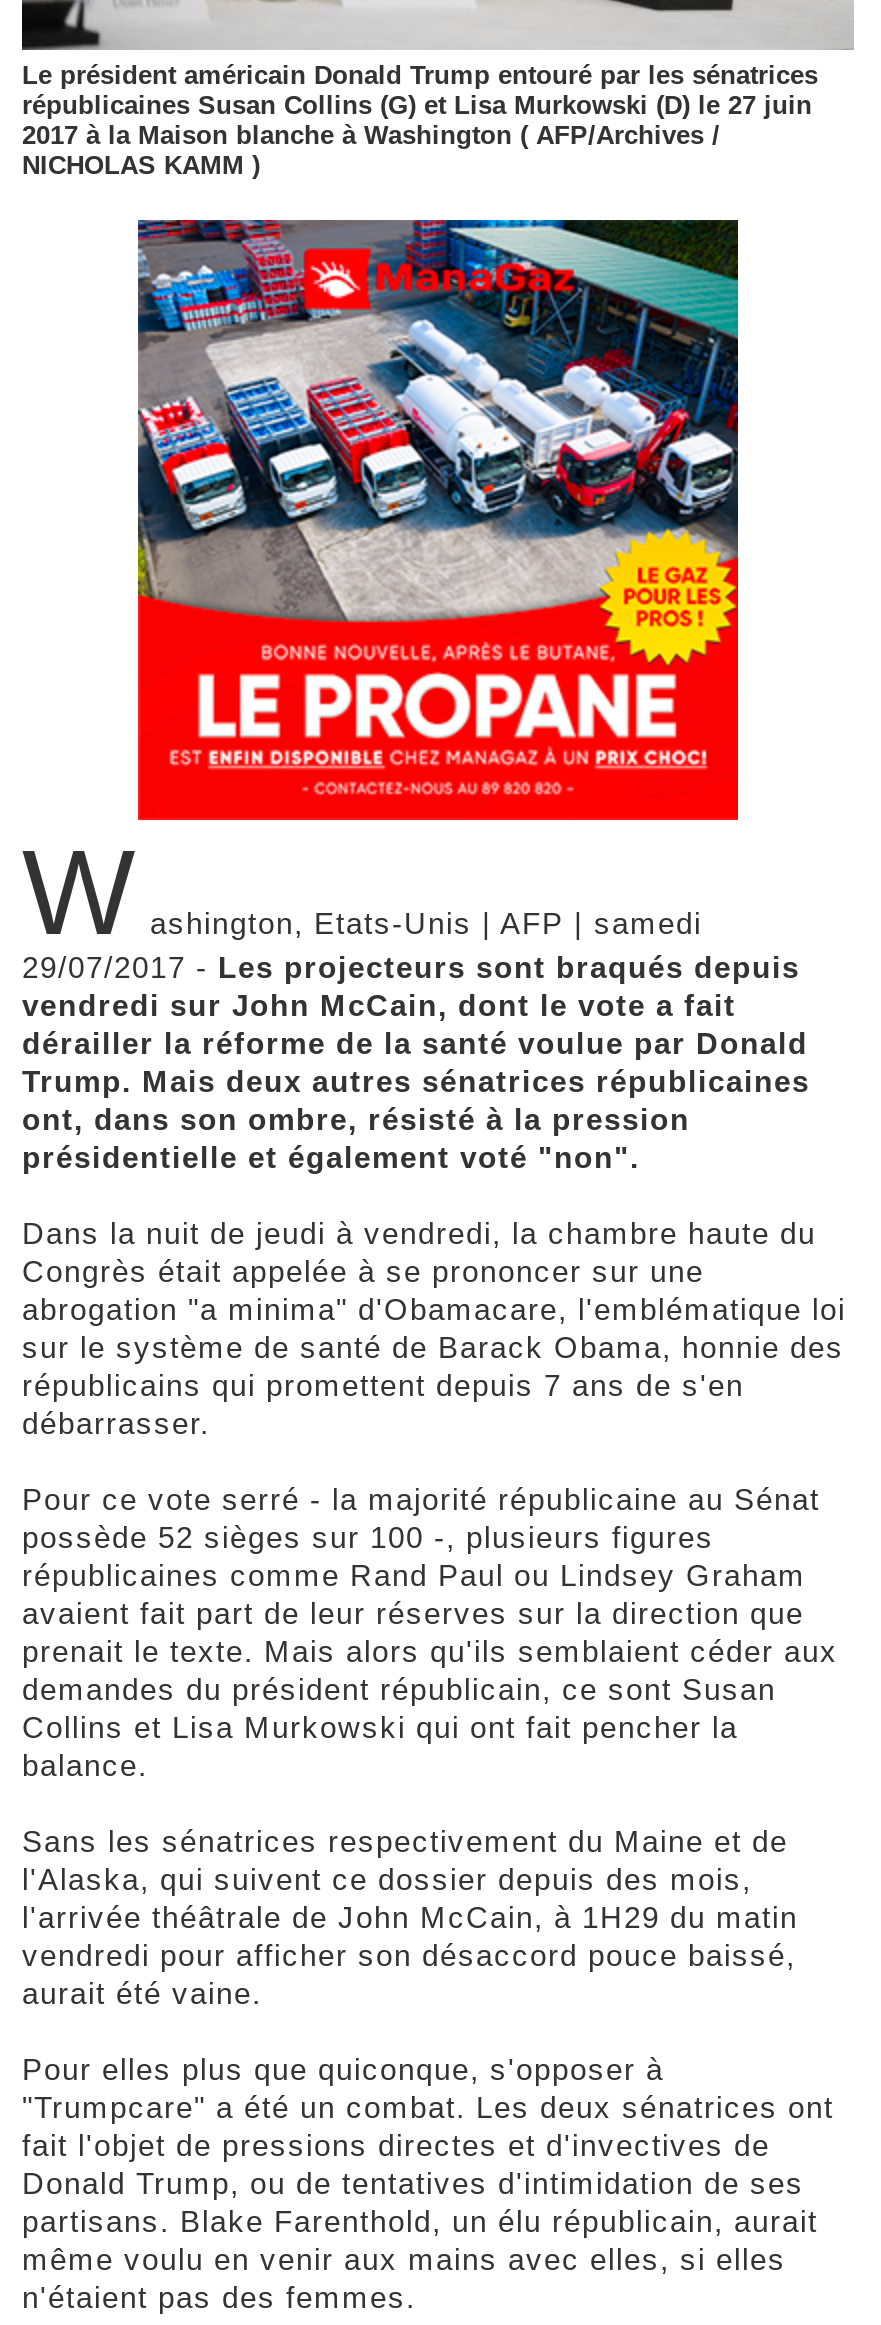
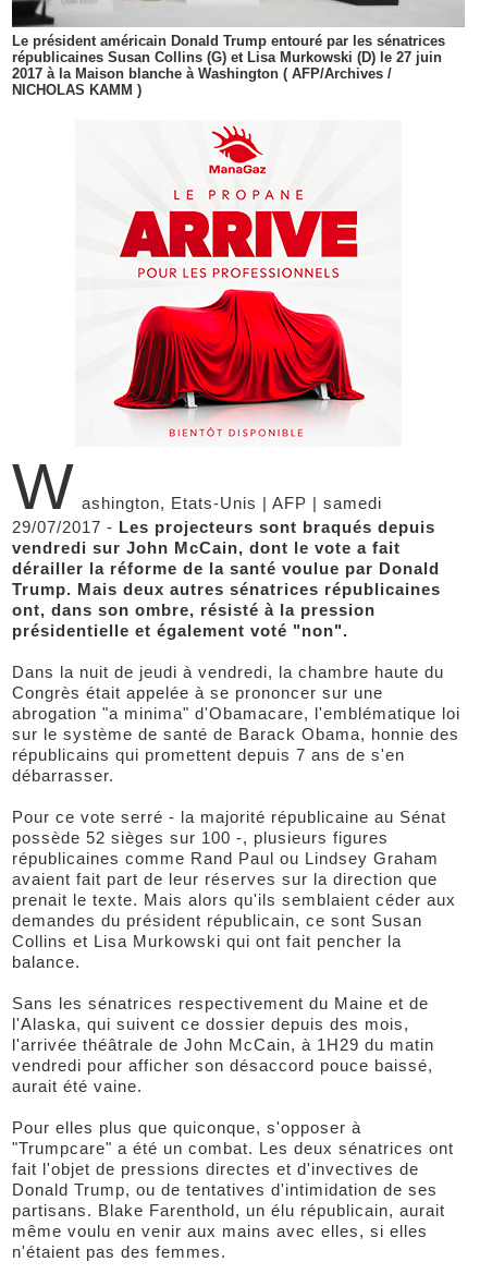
[136,218,740,822] [image] -> [75,120,402,447] [image]

